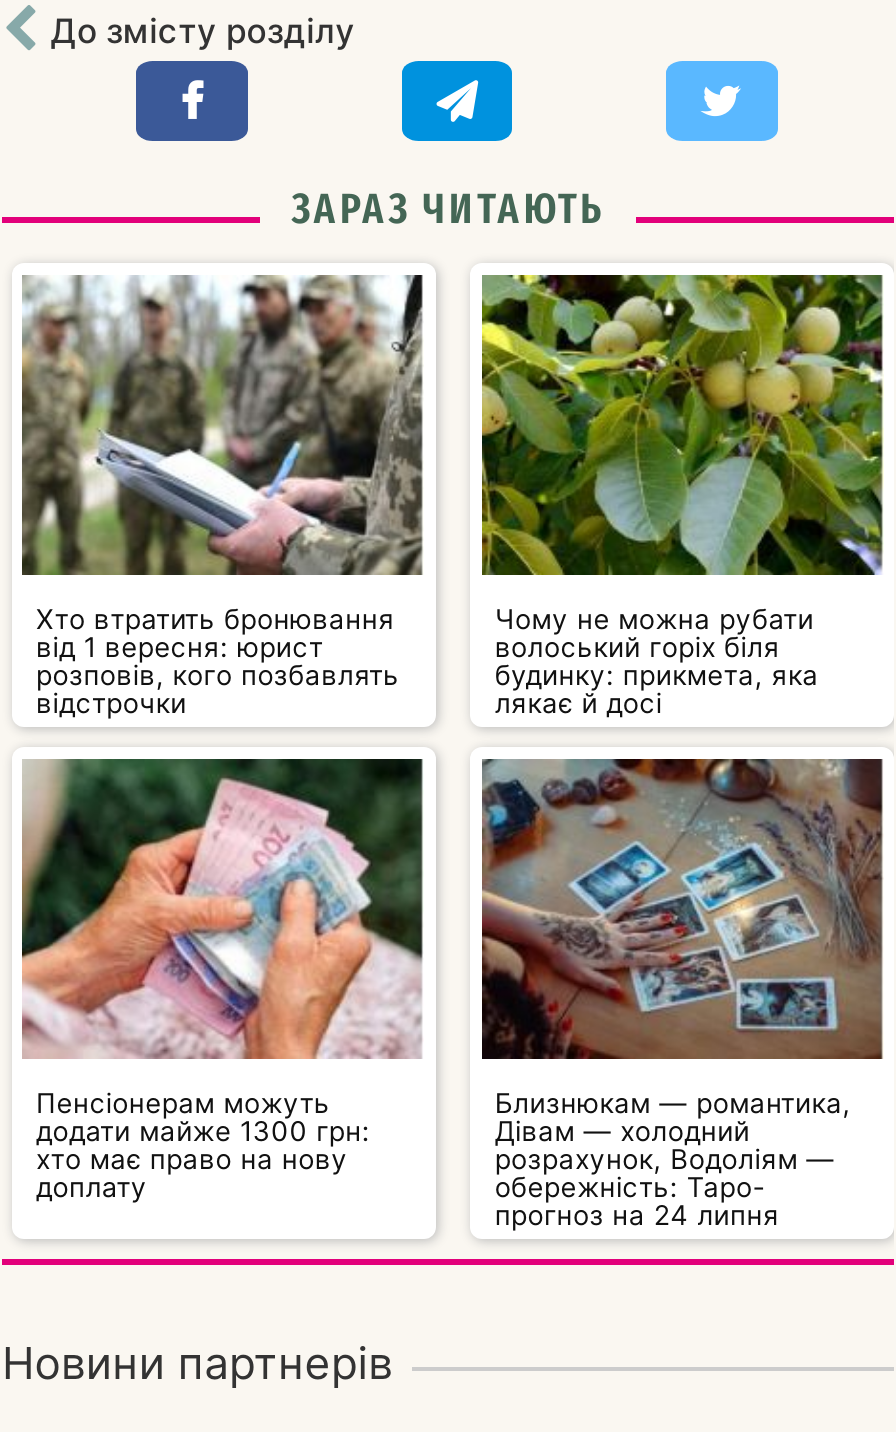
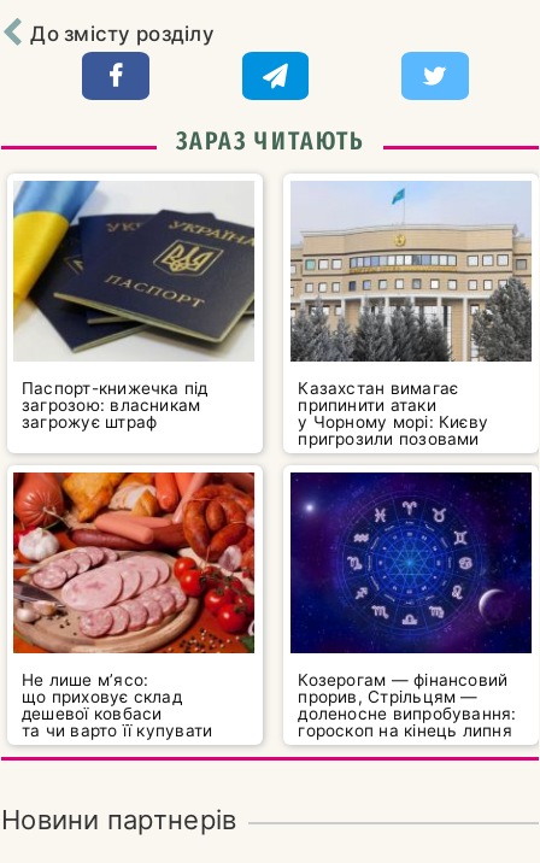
[20,273,424,719] [image] | Хто втратить бронювання | від 1 вересня: юрист | розповів, кого позбавлять | відстрочки -> [12,180,254,431] [image] | Паспорт-книжечка під | загрозою: власникам | загрожує штраф
[480,273,884,719] [image] | Чому не можна рубати | волоський горіх біля | будинку: прикмета, яка | лякає й досі -> [289,181,532,448] [image] | Казахстан вимагає | припинити атаки | у Чорному морі: Києву | пригрозили позовами
[20,757,424,1203] [image] | Пенсіонерам можуть | додати майже 1300 грн: | хто має право на нову | доплату -> [12,471,256,740] [image] | Не лише м’ясо: | що приховує склад | дешевої ковбаси | та чи варто її купувати
[480,759,884,1231] [image] | Близнюкам — романтика, | Дівам — холодний | розрахунок, Водоліям — | обережність: Таро- | прогноз на 24 липня -> [289,471,533,740] [image] | Козерогам — фінансовий | прорив, Стрільцям — | доленосне випробування: | гороскоп на кінець липня

